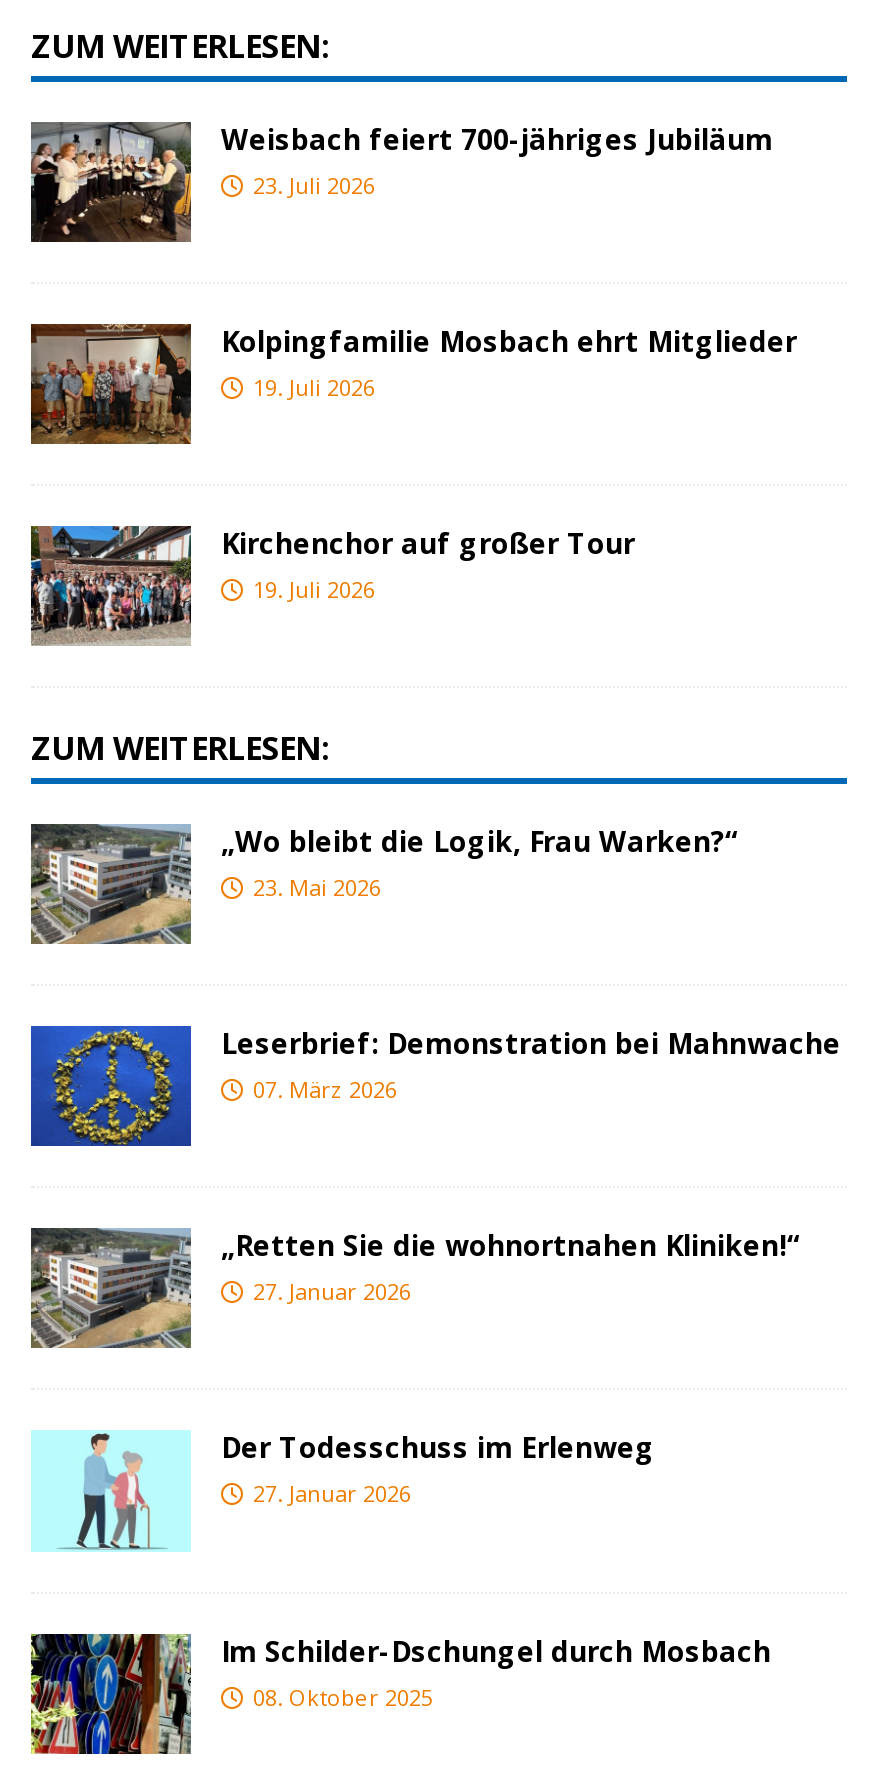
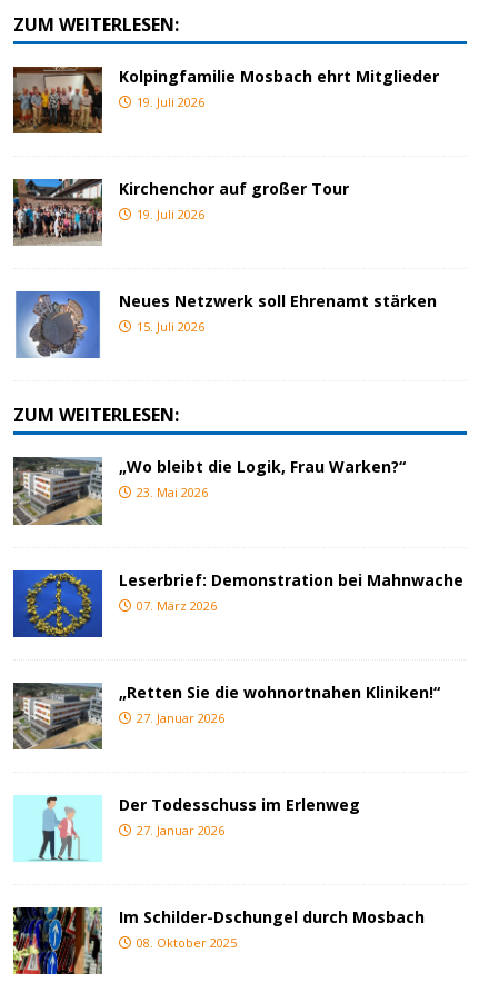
[29,120,773,244] [image] | Weisbach feiert 700-jähriges Jubiläum | 23. Juli 2026 -> none
moved [29,322,797,605] -> [12,66,439,223]: [image] | Kolpingfamilie Mosbach ehrt Mitglieder | 19. Juli 2026 | Kirchenchor auf großer Tour | 19. Juli 2026
none -> [13,290,437,359] [image] | Neues Netzwerk soll Ehrenamt stärken | 15. Juli 2026

